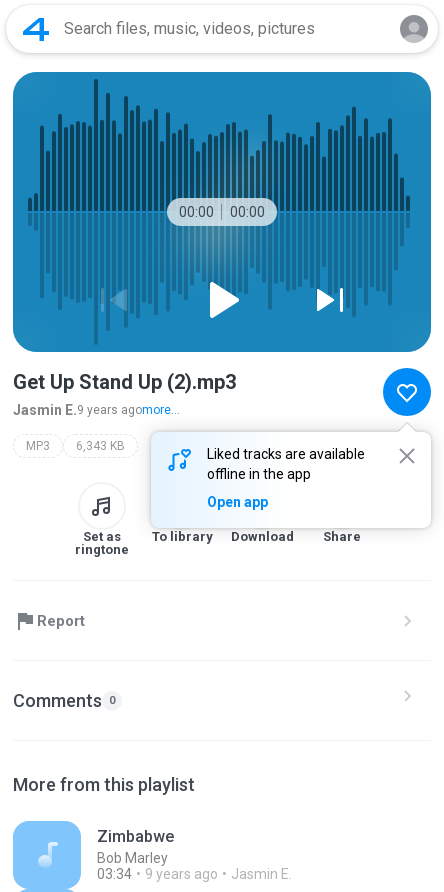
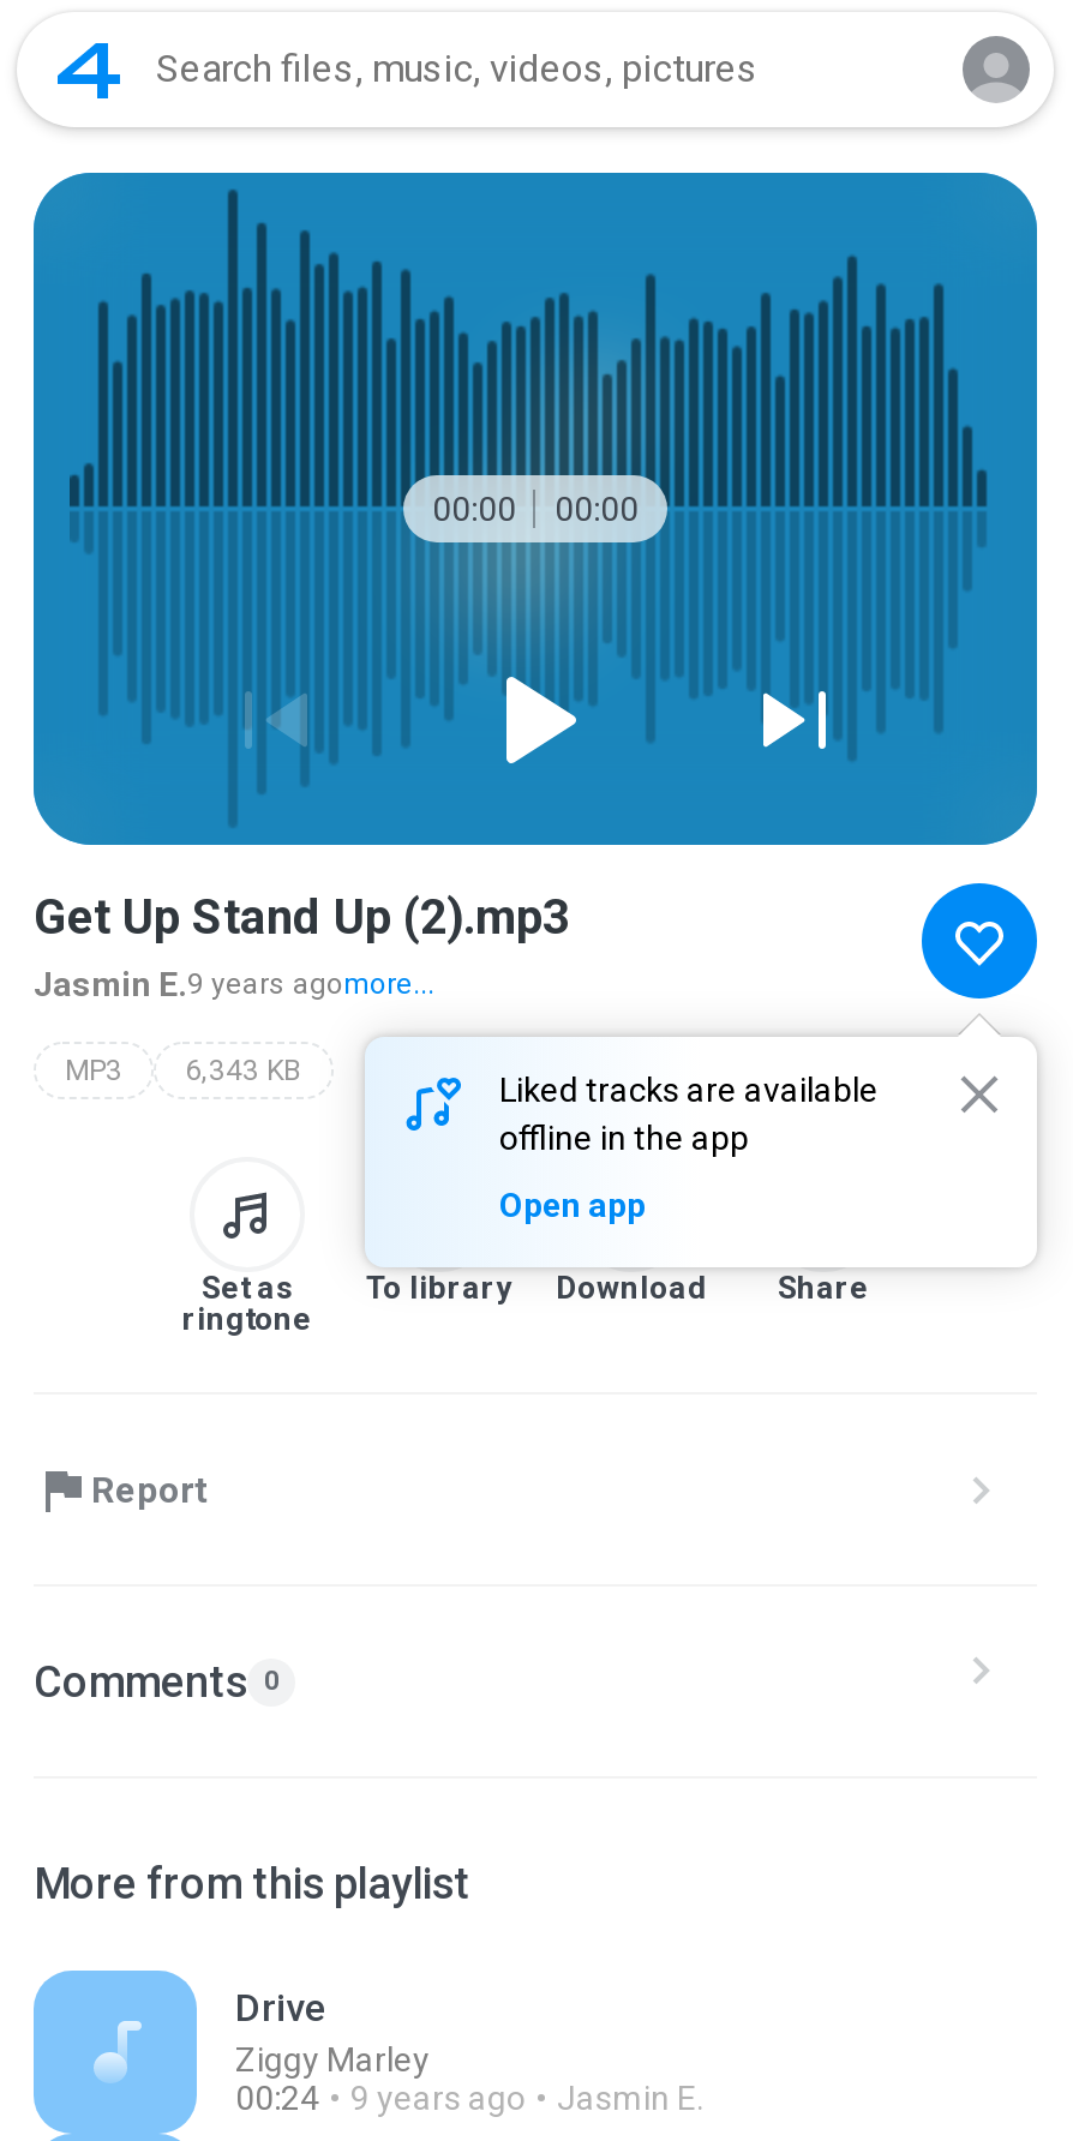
[97,827,174,882] Zimbabwe | Bob Marley | 03:34 -> [235,1985,430,2117] Drive | Ziggy Marley | 00:24

